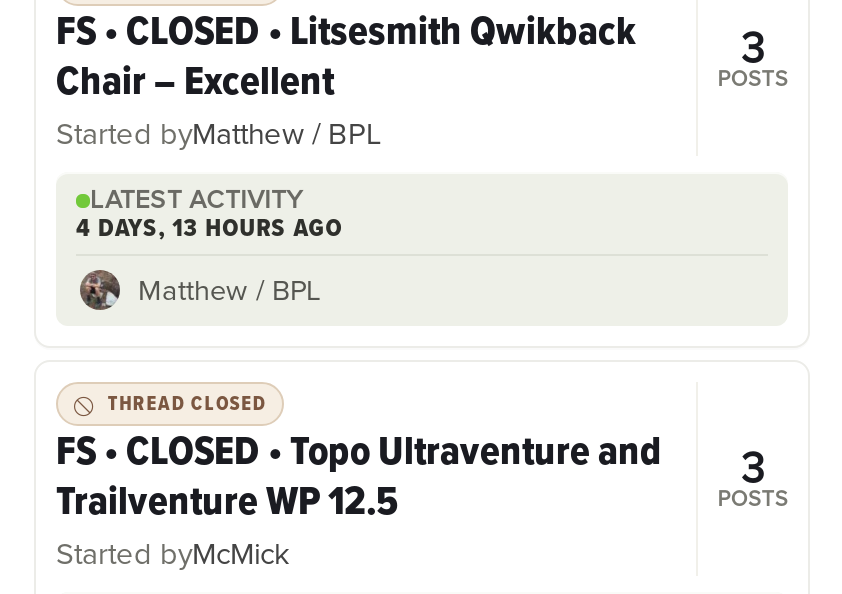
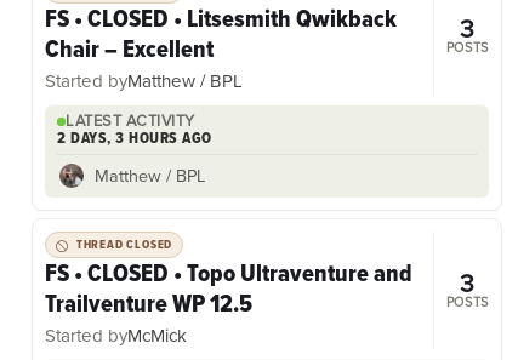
[76,212,342,244] 4 DAYS, 13 HOURS AGO -> [57,128,212,148] 2 DAYS, 3 HOURS AGO

